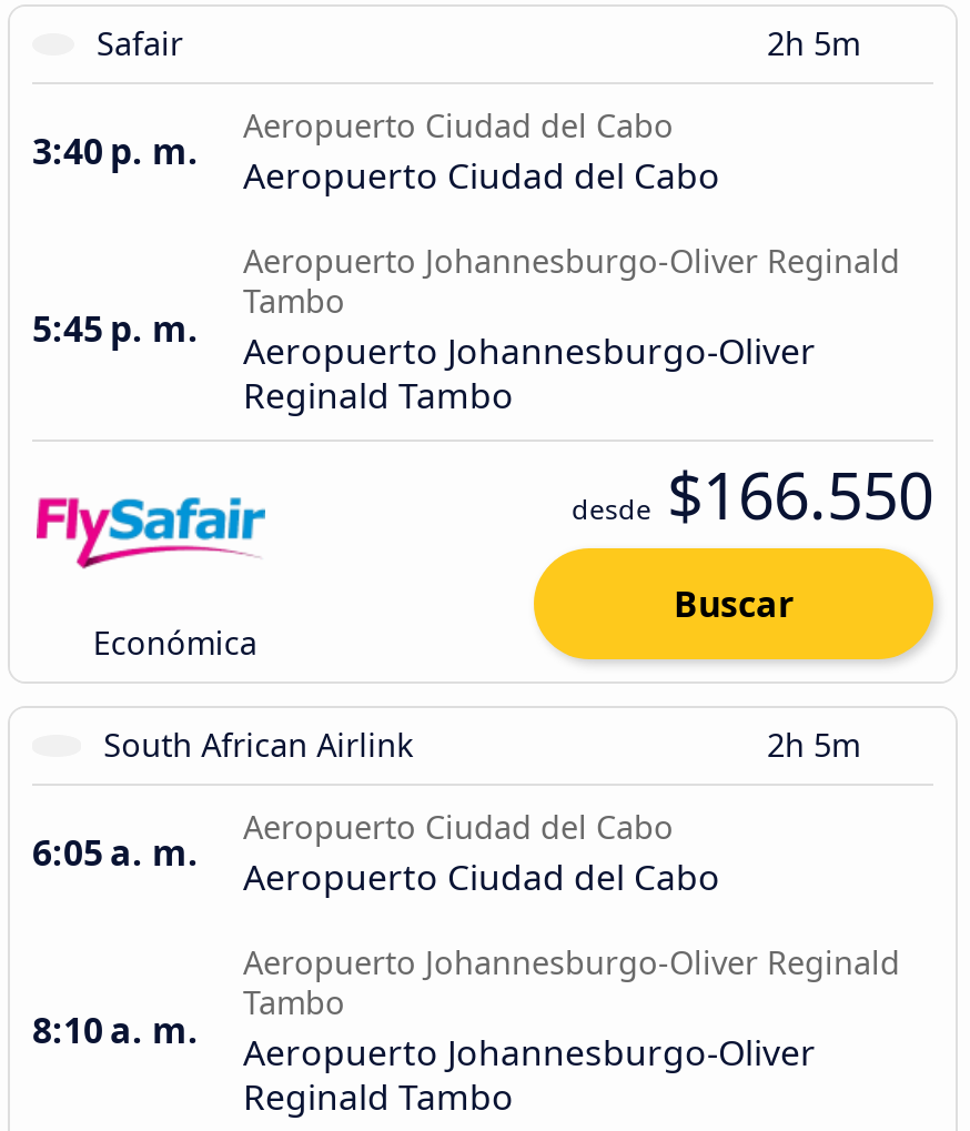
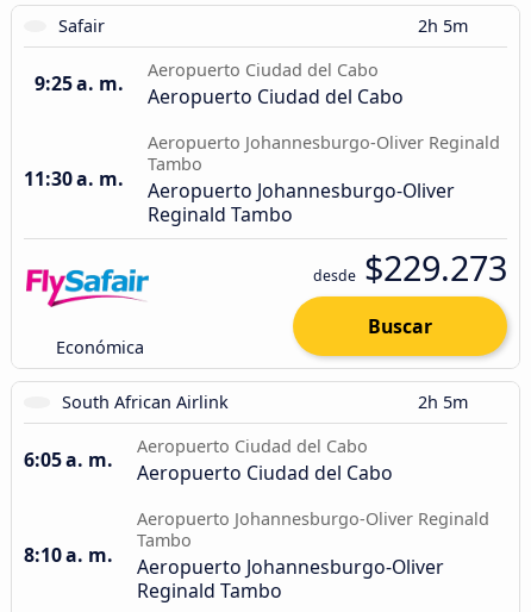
[32,127,720,200] 3:40 p. m. Aeropuerto Ciudad del Cabo -> [35,70,404,110] 9:25 a. m. Aeropuerto Ciudad del Cabo
[32,304,816,375] 5:45 p. m. Aeropuerto Johannesburgo-Oliver -> [24,166,455,204] 11:30 a. m. Aeropuerto Johannesburgo-Oliver
[572,451,933,537] desde $166.550 -> [313,244,507,291] desde $229.273

